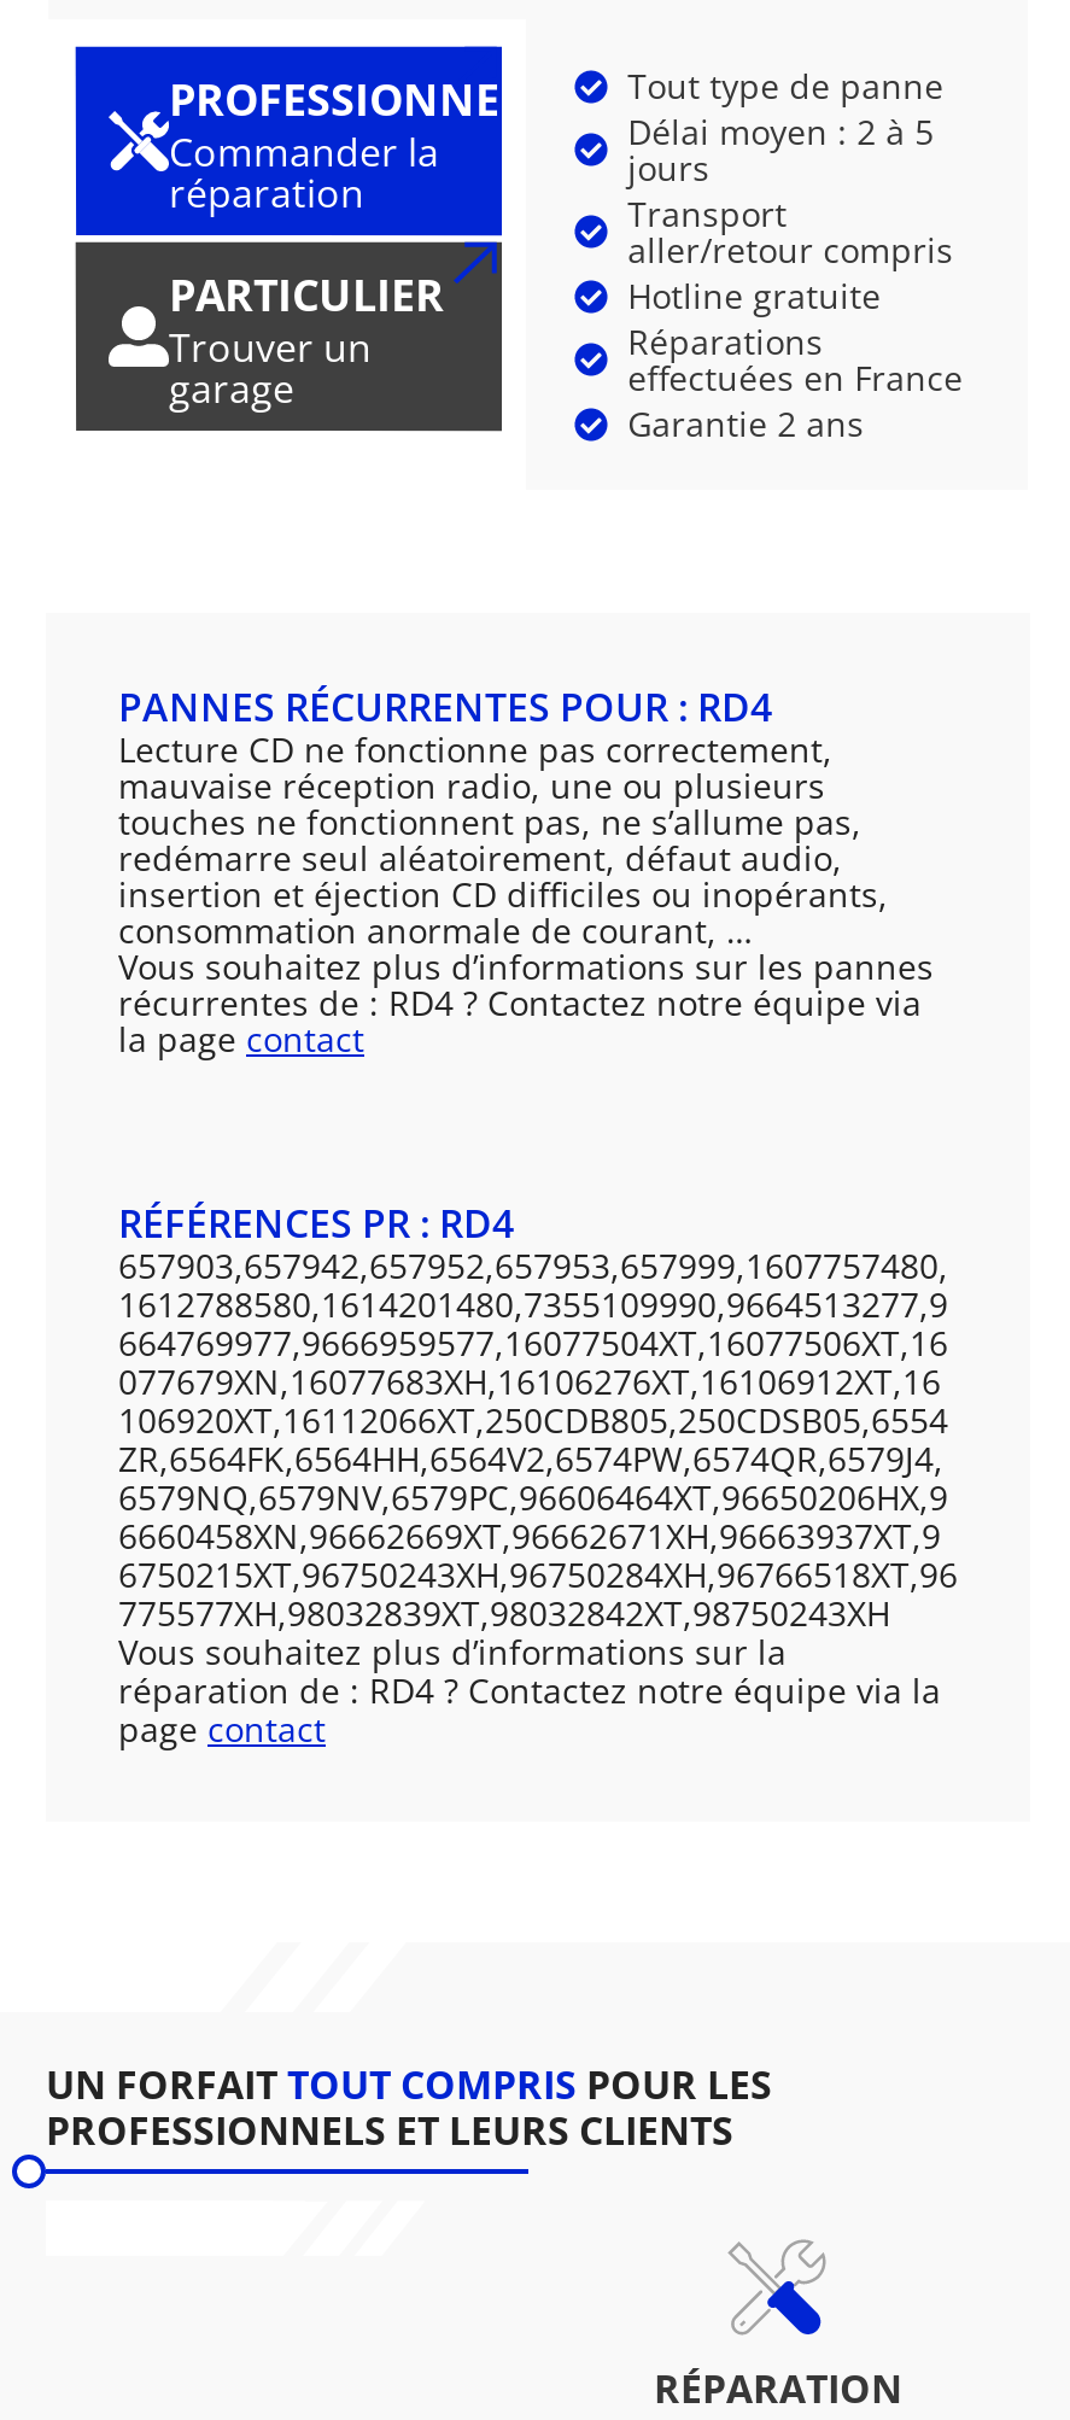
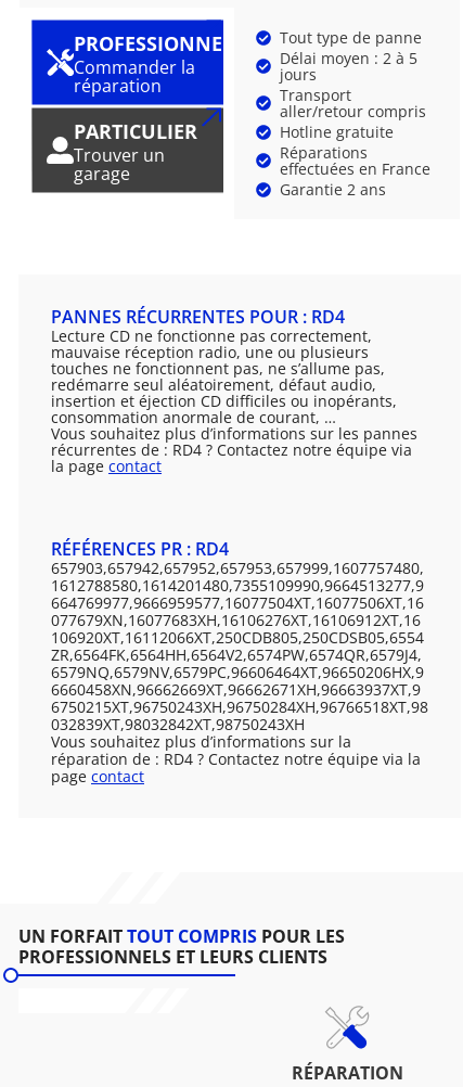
[118,1551,958,1636] 6750215XT,96750243XH,96750284XH,96766518XT,96 | 775577XH,98032839XT,98032842XT,98750243XH -> [51,696,428,734] 6750215XT,96750243XH,96750284XH,96766518XT,98 | 032839XT,98032842XT,98750243XH

